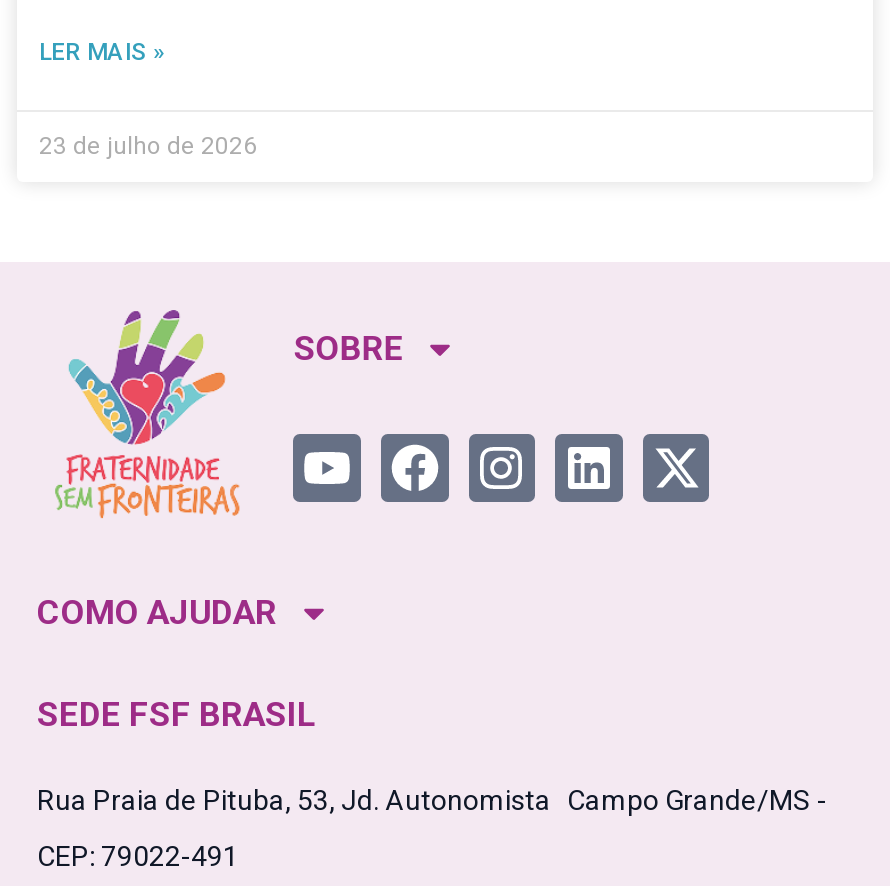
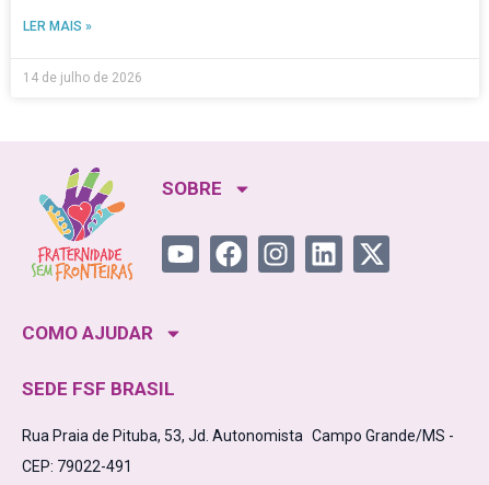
[39,133,257,161] 23 de julho de 2026 -> [23,70,142,86] 14 de julho de 2026

